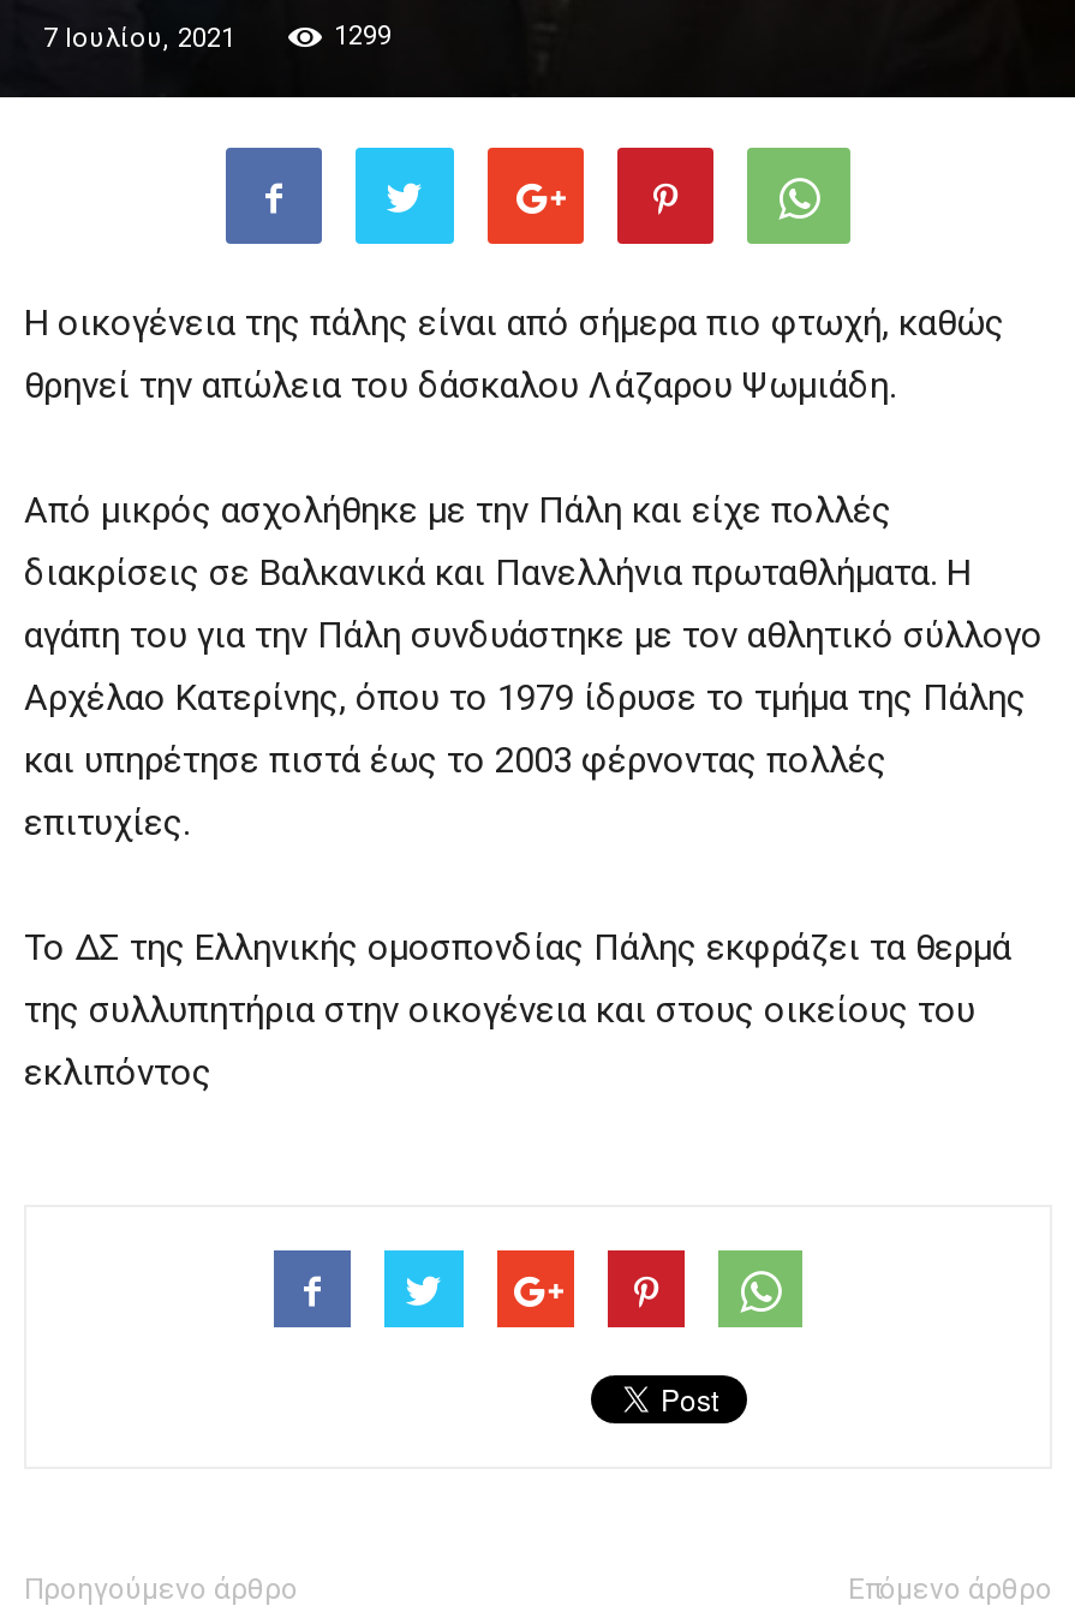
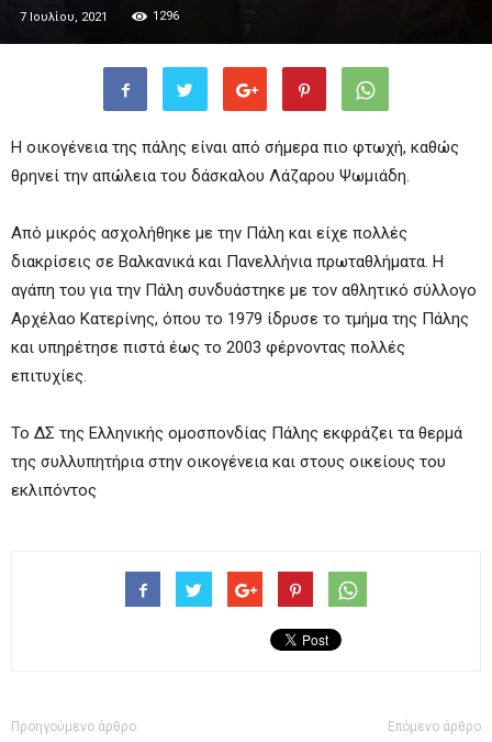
[334,20,392,51] 1299 -> [153,9,179,24] 1296

